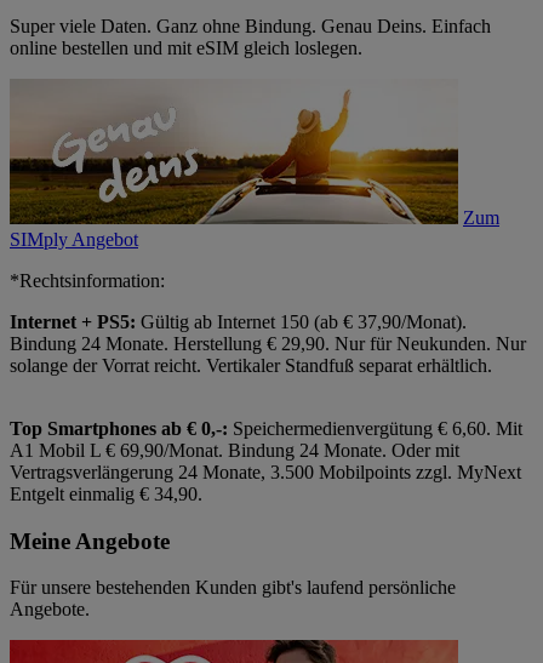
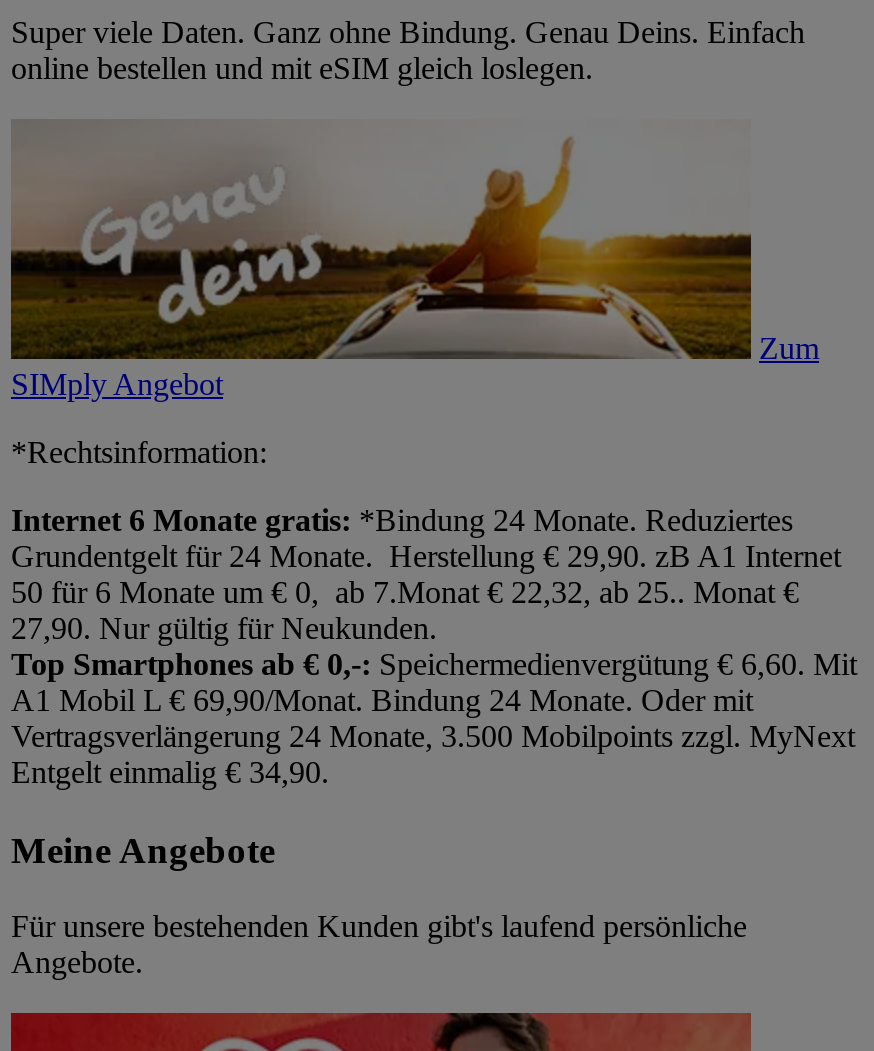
[10,311,526,376] Internet + PS5: Gültig ab Internet 150 (ab € 37,90/Monat). | Bindung 24 Monate. Herstellung € 29,90. Nur für Neukunden. Nur | solange der Vorrat reicht. Vertikaler Standfuß separat erhältlich. -> [11,503,841,645] Internet 6 Monate gratis: *Bindung 24 Monate. Reduziertes | Grundentgelt für 24 Monate. Herstellung € 29,90. zB A1 Internet | 50 für 6 Monate um € 0, ab 7.Monat € 22,32, ab 25.. Monat € | 27,90. Nur gültig für Neukunden.

